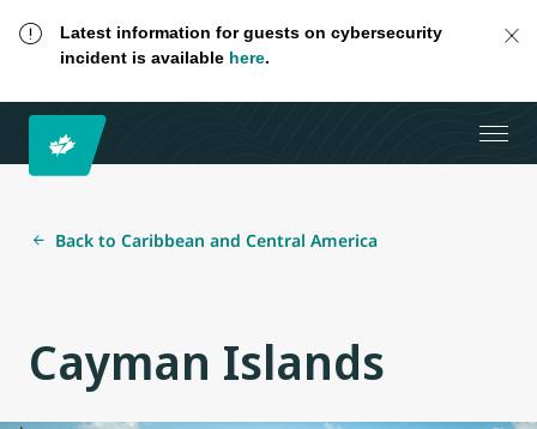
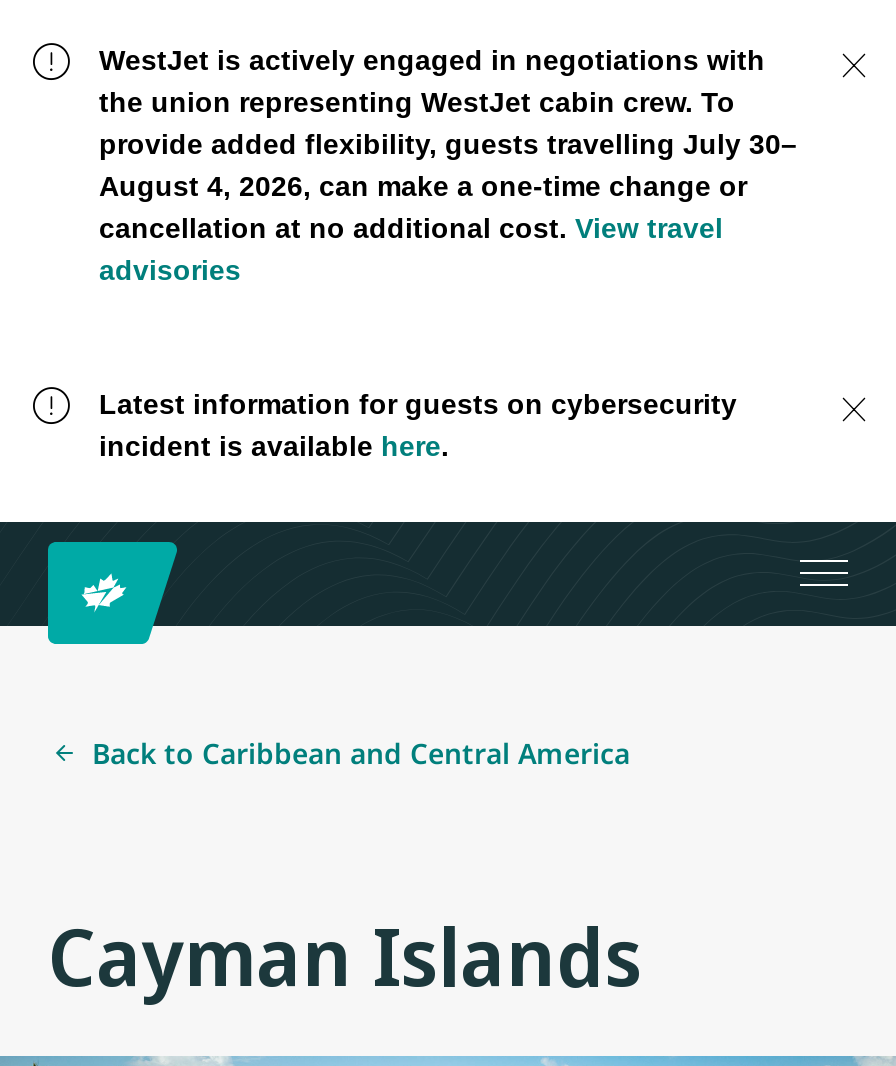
none -> [99,44,797,286] WestJet is actively engaged in negotiations with | the union representing WestJet cabin crew. To | provide added flexibility, guests travelling July 30– | August 4, 2026, can make a one-time change or | cancellation at no additional cost. View travel | advisories

